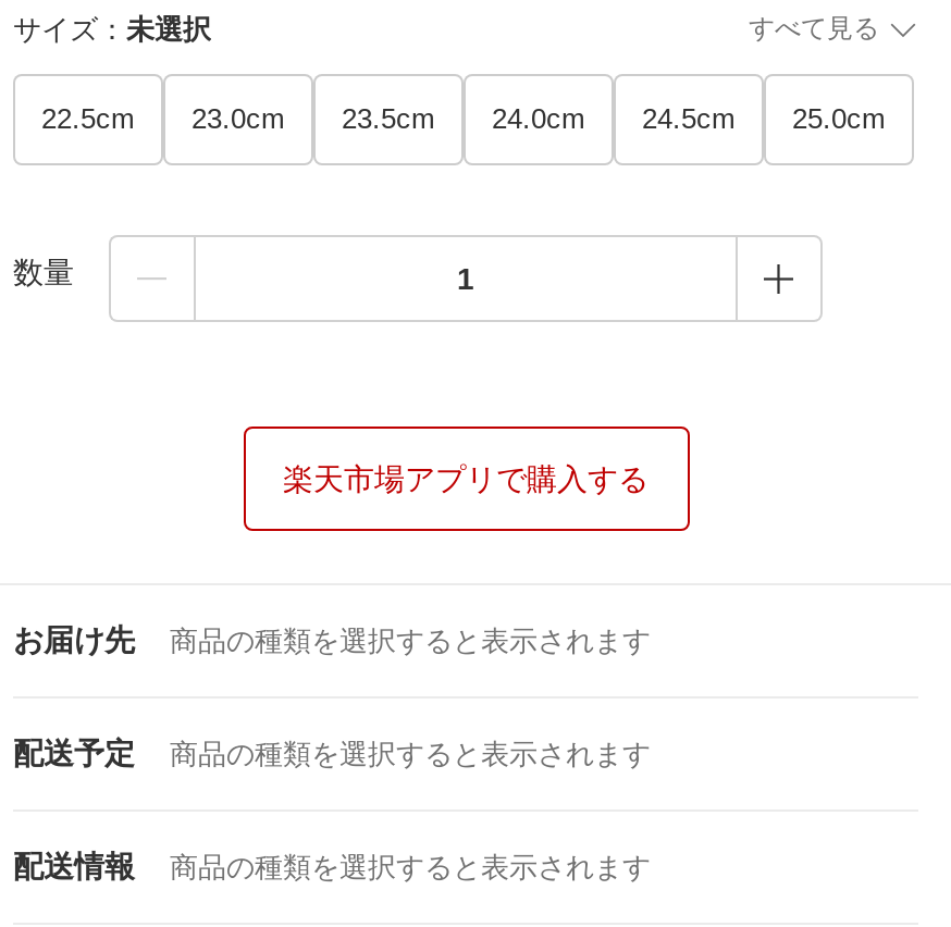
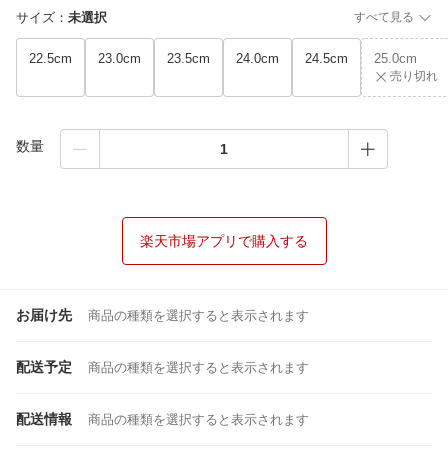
none -> [390,69,438,83] 売り切れ

